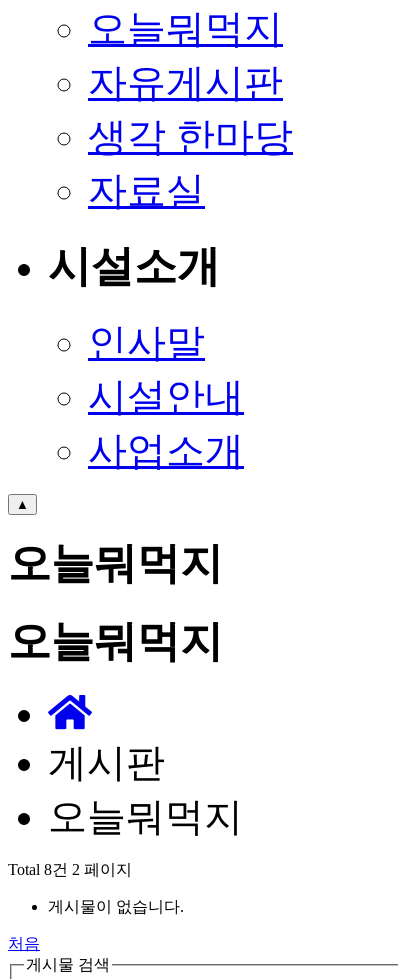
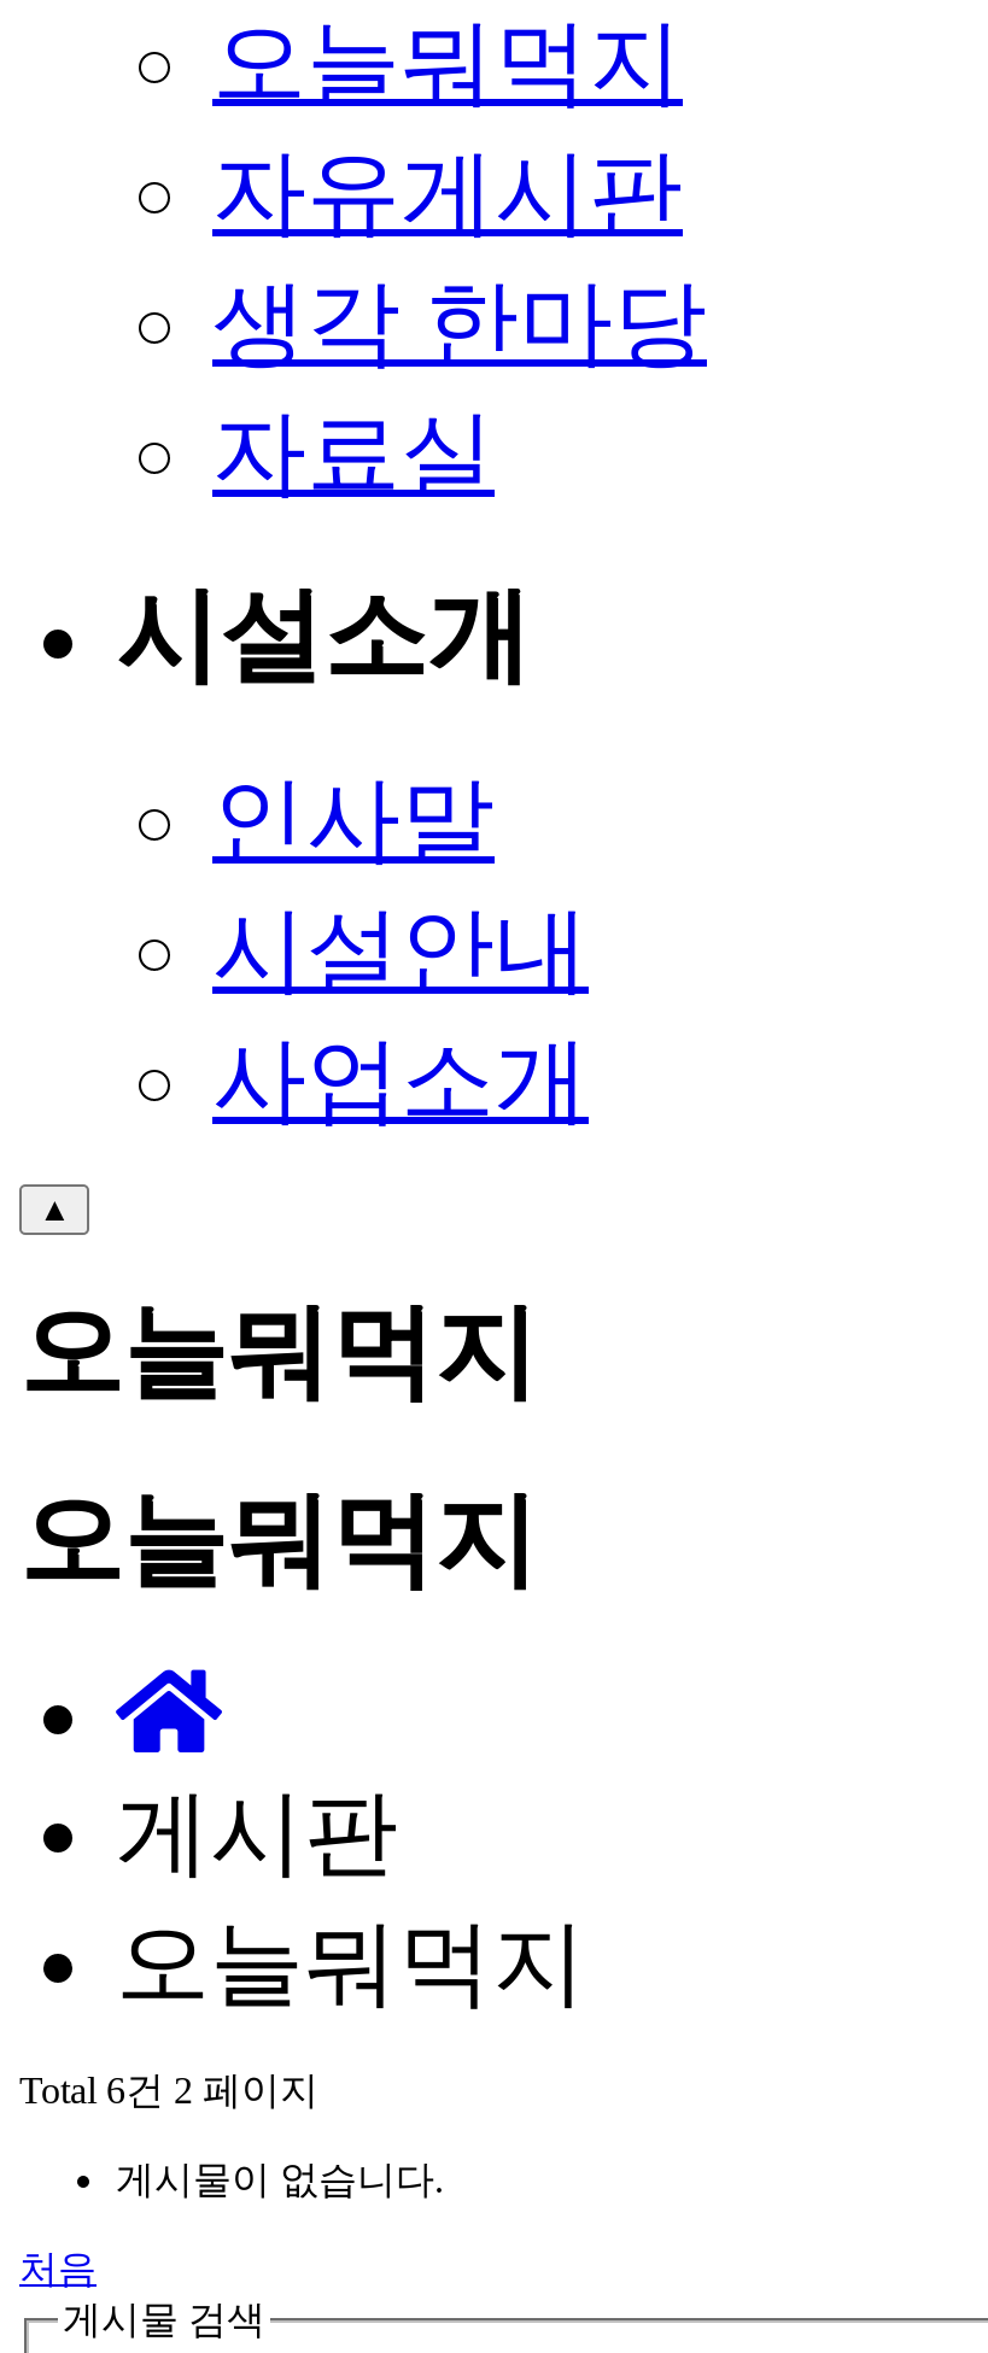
[8,861,132,878] Total 8건 2 페이지 -> [19,2069,318,2110] Total 6건 2 페이지

